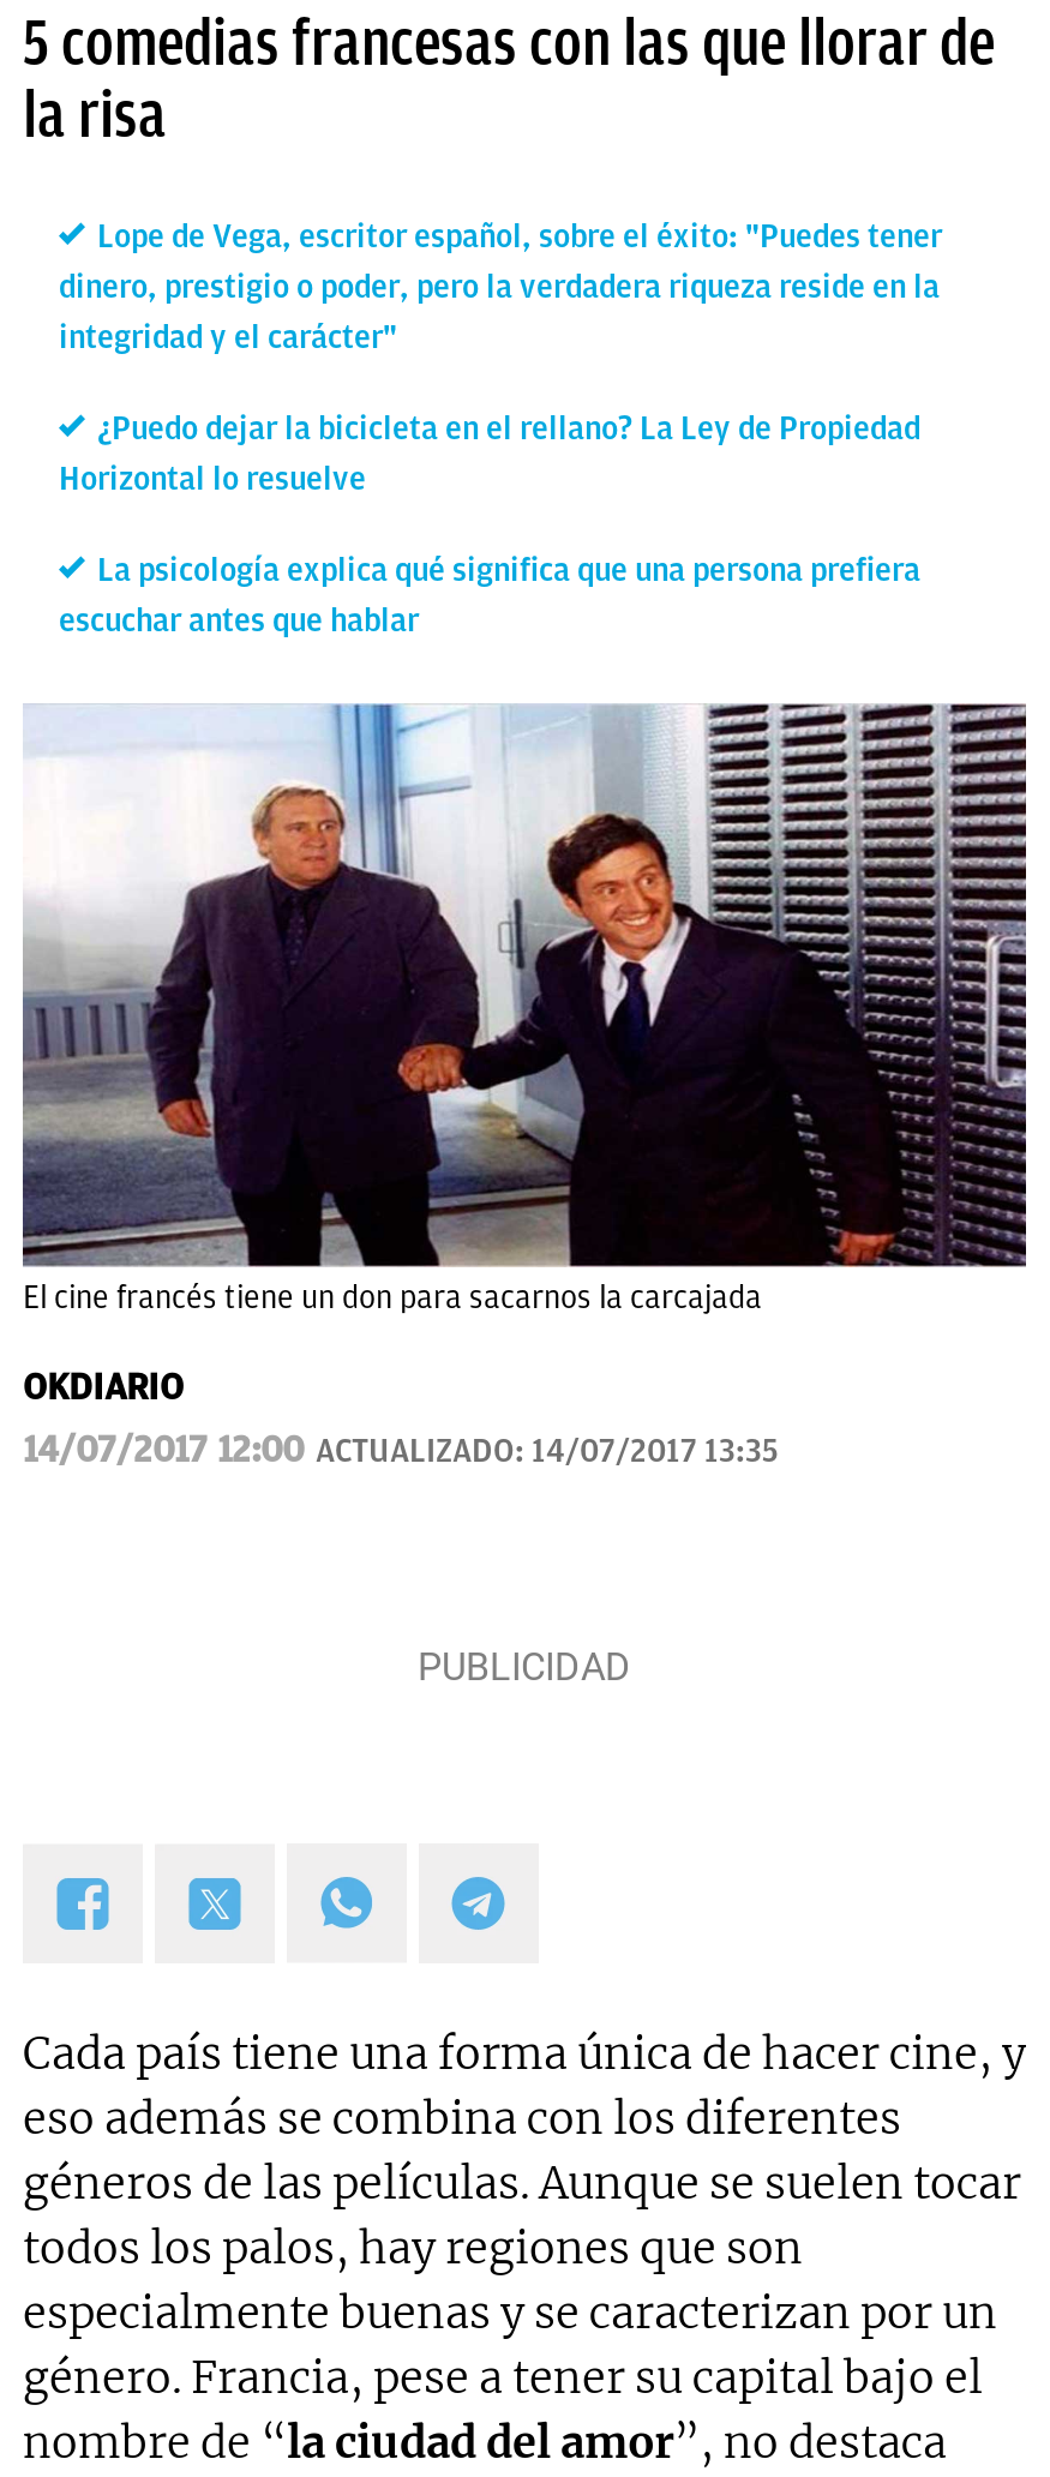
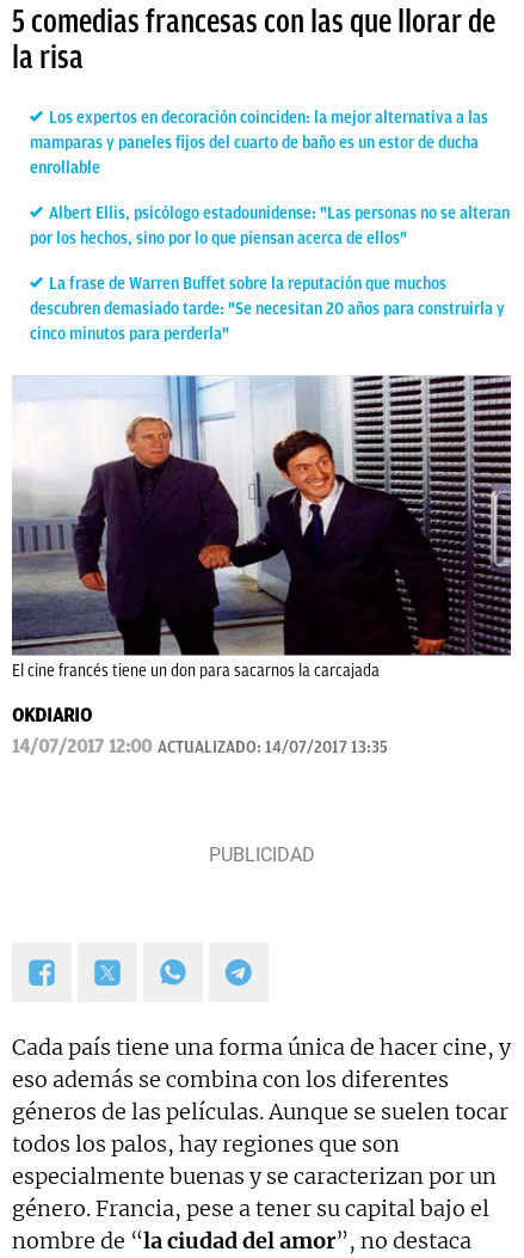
[59,218,942,355] Lope de Vega, escritor español, sobre el éxito: "Puedes tener | dinero, prestigio o poder, pero la verdadera riqueza reside en la | integridad y el carácter" -> [30,109,488,177] Los expertos en decoración coinciden: la mejor alternativa a las | mamparas y paneles fijos del cuarto de baño es un estor de ducha | enrollable
[59,410,920,497] ¿Puedo dejar la bicicleta en el rellano? La Ley de Propiedad | Horizontal lo resuelve -> [30,204,510,247] Albert Ellis, psicólogo estadounidense: "Las personas no se alteran | por los hechos, sino por lo que piensan acerca de ellos"
[59,552,920,638] La psicología explica qué significa que una persona prefiera | escuchar antes que hablar -> [30,275,505,343] La frase de Warren Buffet sobre la reputación que muchos | descubren demasiado tarde: "Se necesitan 20 años para construirla y | cinco minutos para perderla"

